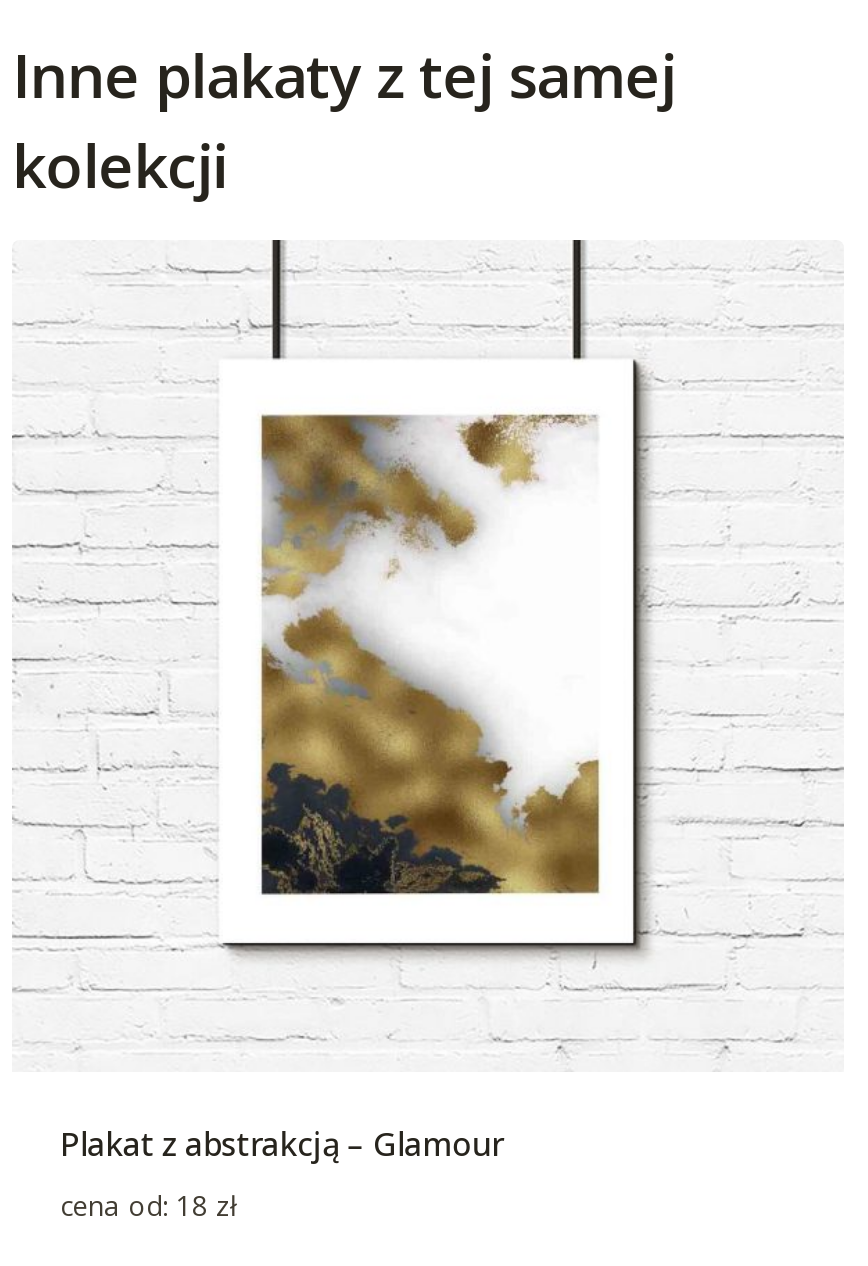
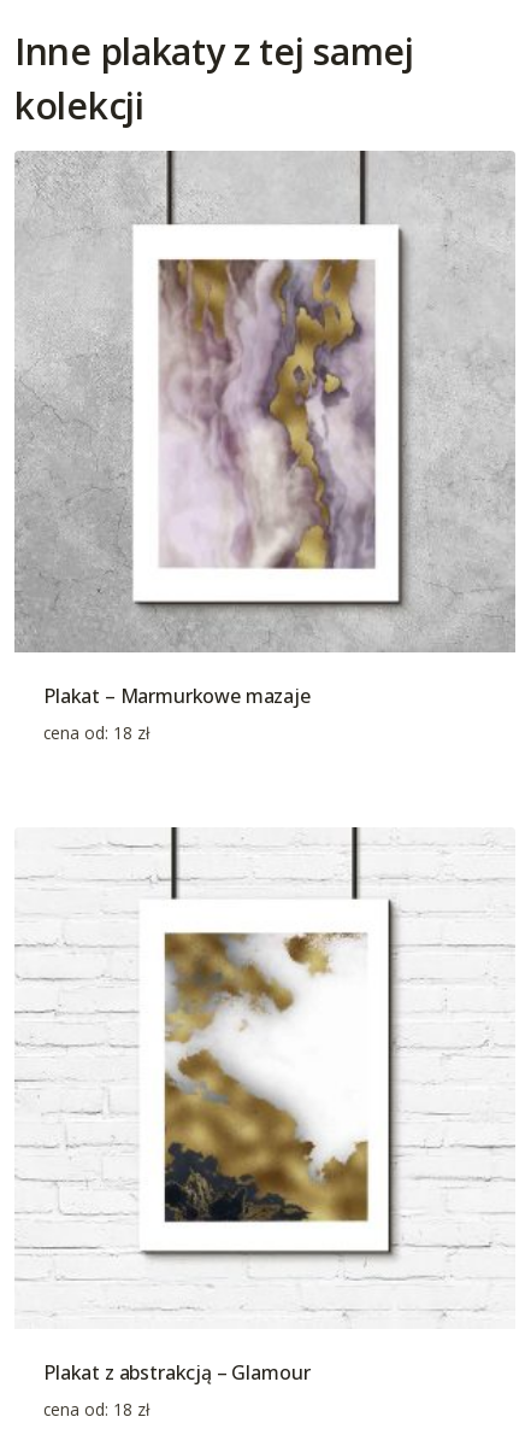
none -> [14,150,515,745] [image] | Plakat – Marmurkowe mazaje | cena od: 18 zł

